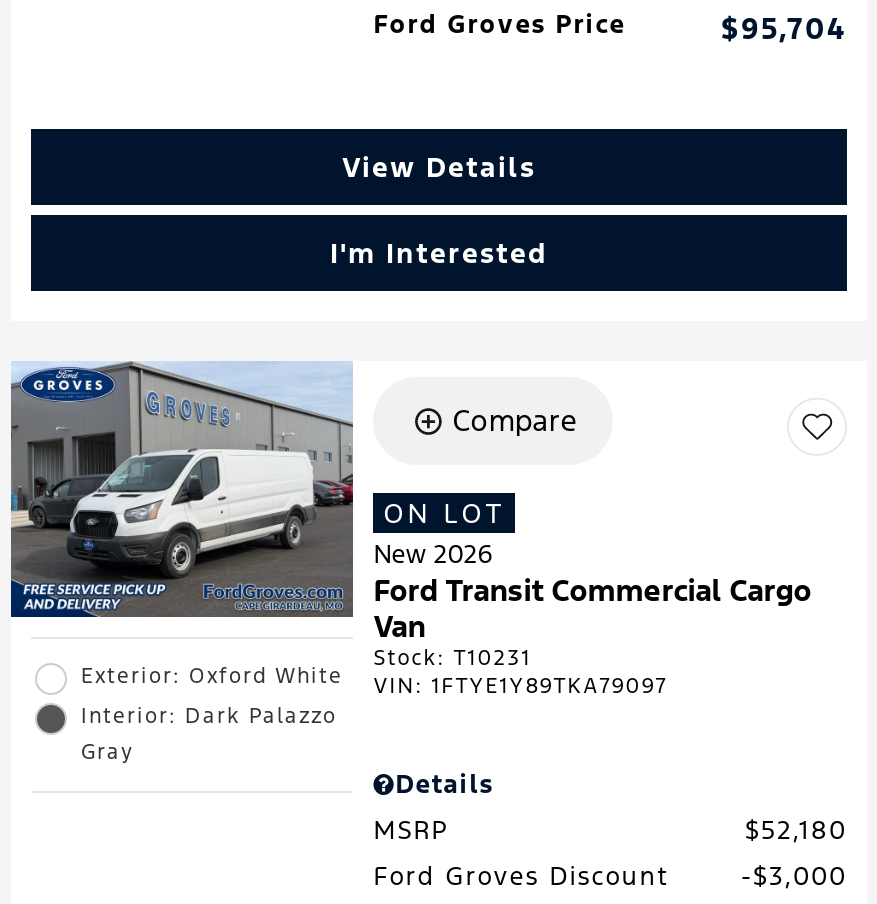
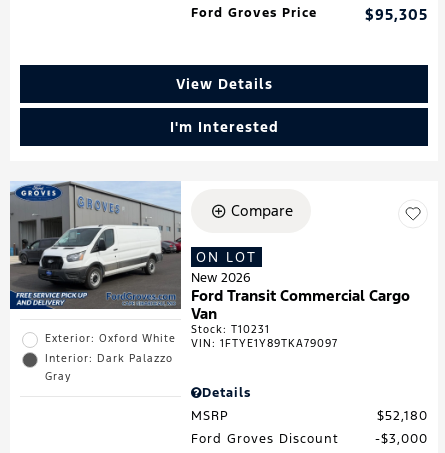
[721,9,847,47] $95,704 -> [365,5,428,24] $95,305

